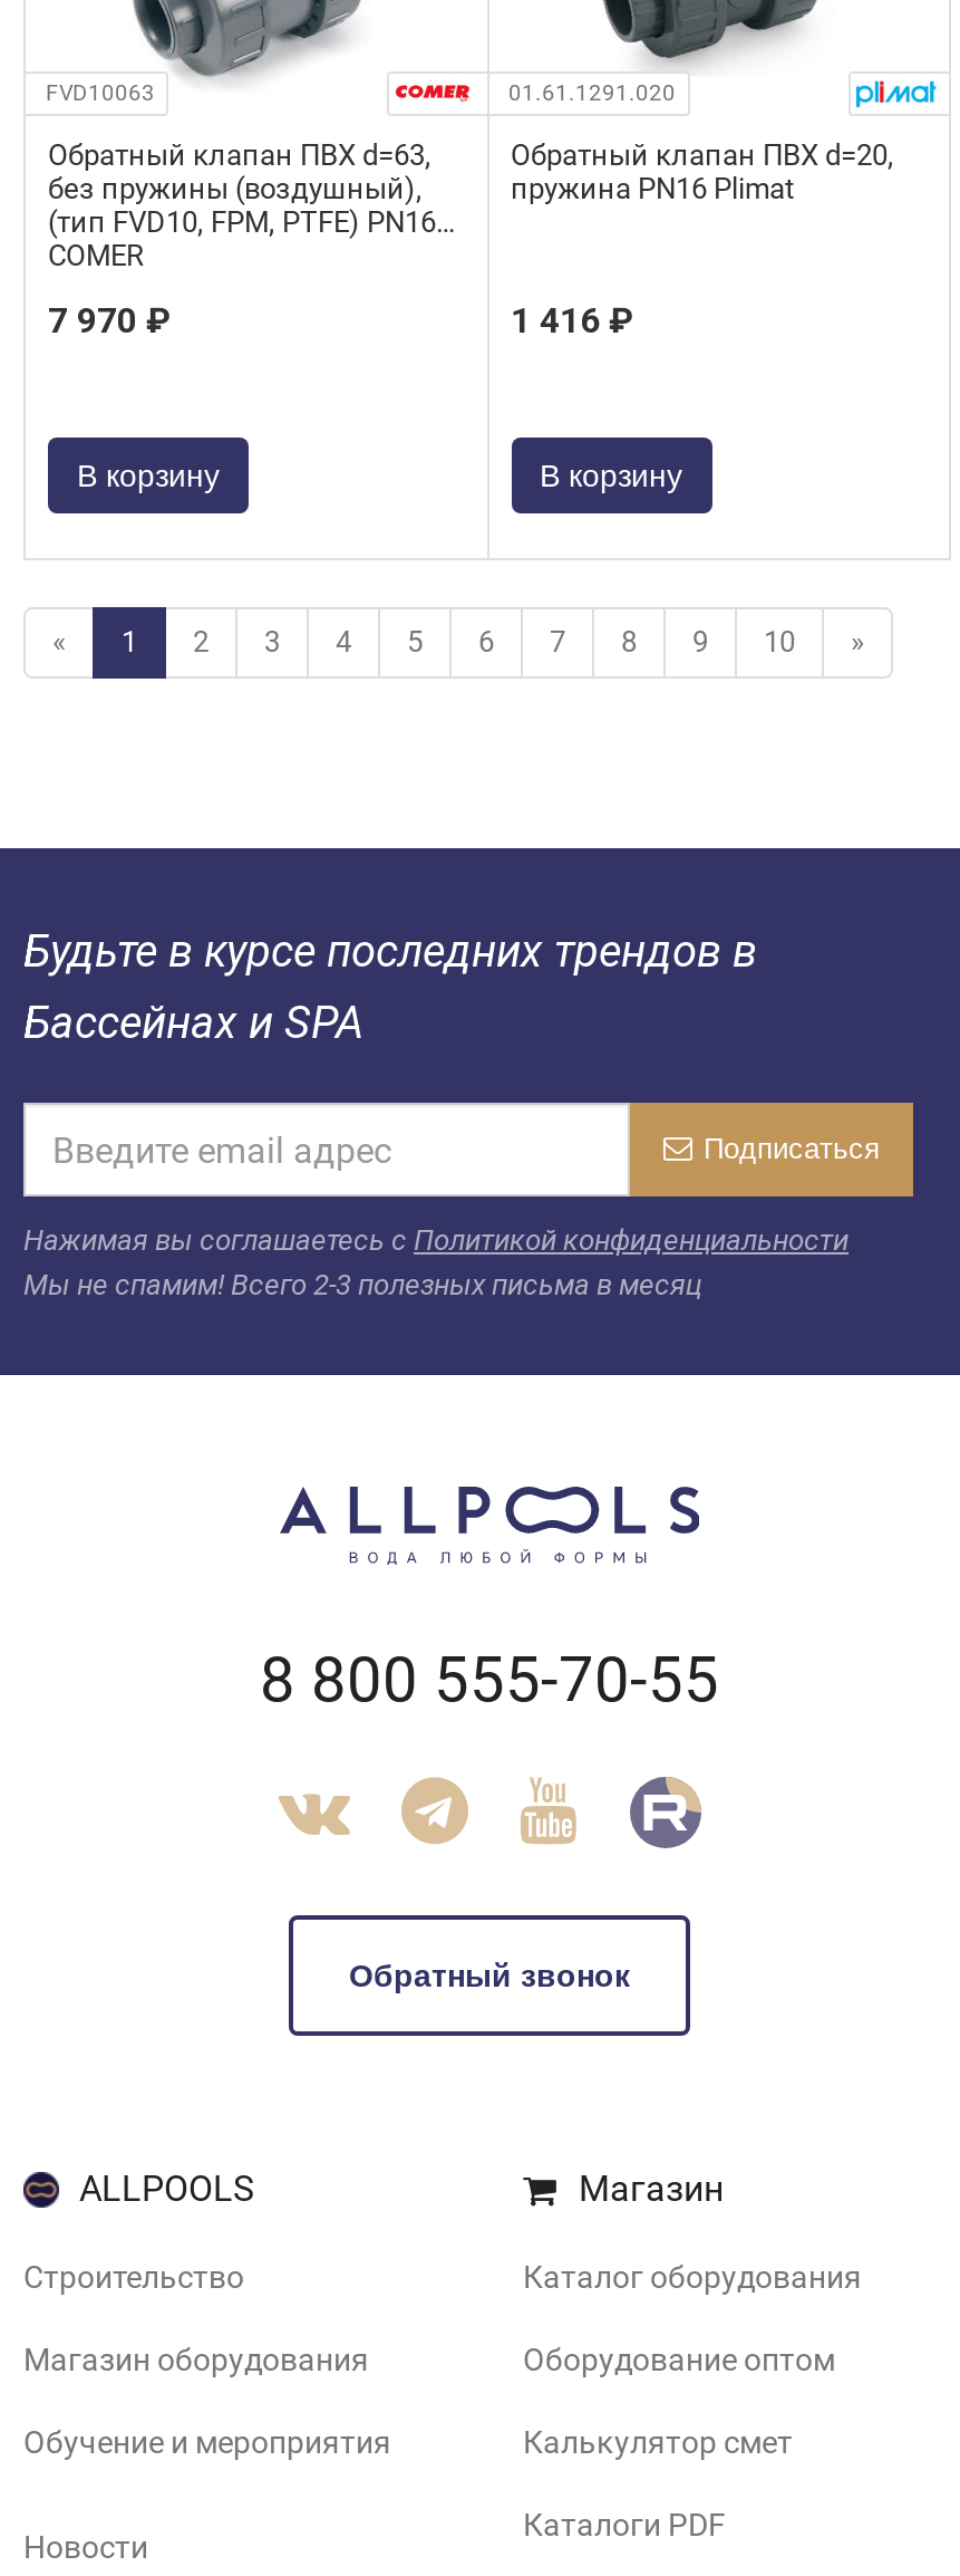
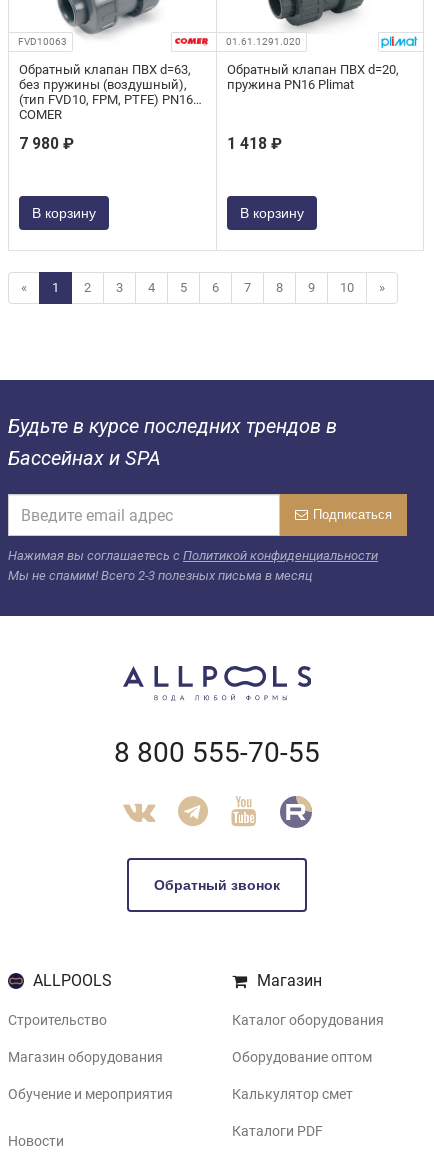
[48,301,180,342] 7 970 ₽ -> [19,135,78,153] 7 980 ₽
[511,301,642,342] 1 416 ₽ -> [226,135,285,153] 1 418 ₽

